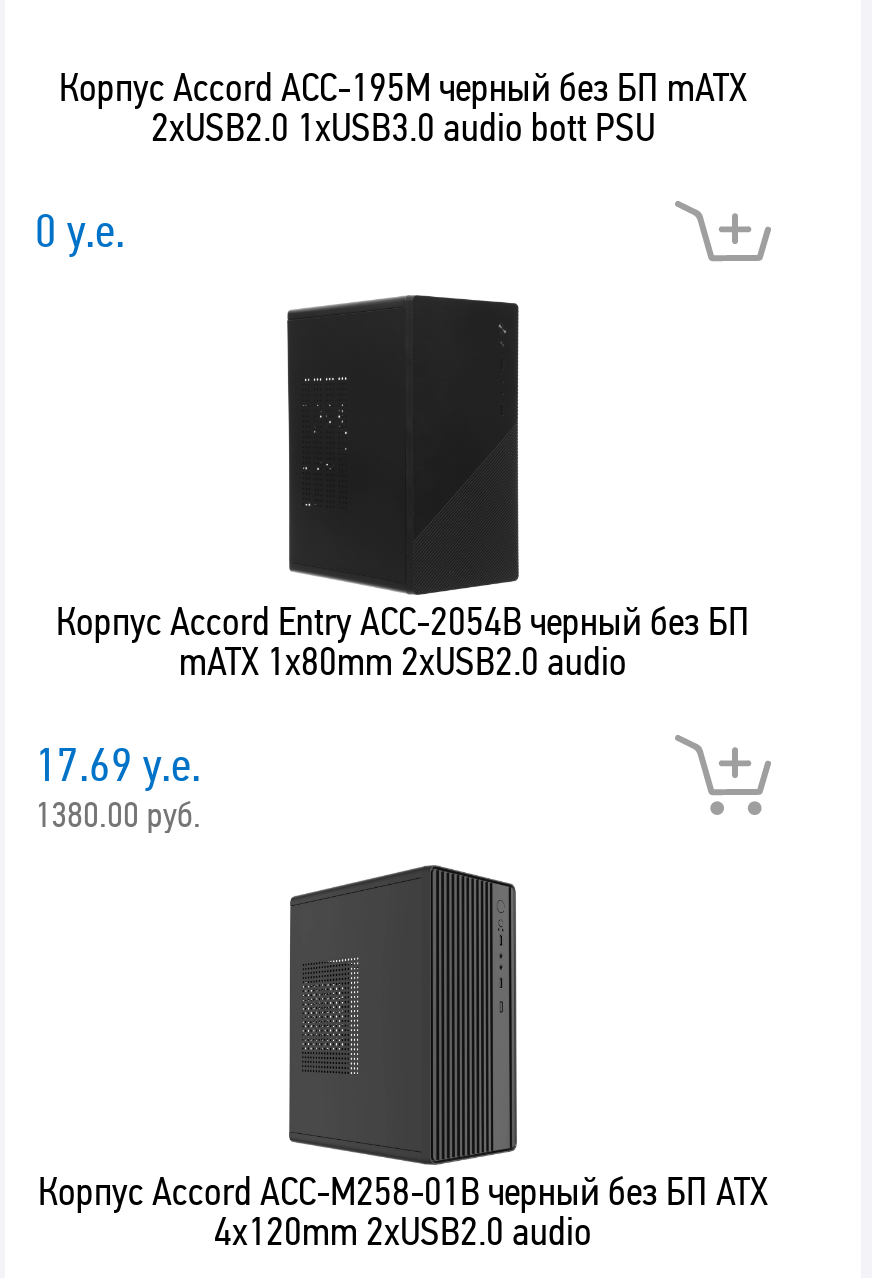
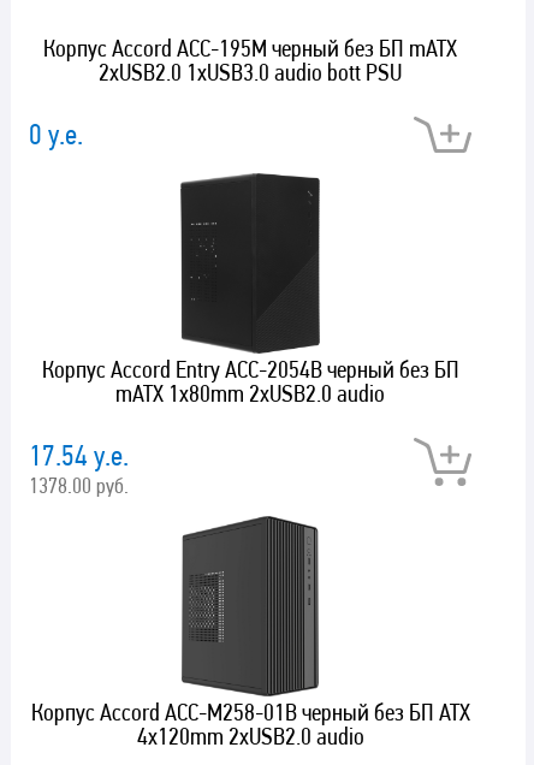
[35,737,201,793] 17.69 у.е. -> [29,439,129,473] 17.54 у.е.
[35,793,201,835] 1380.00 руб. -> [29,473,129,498] 1378.00 руб.

